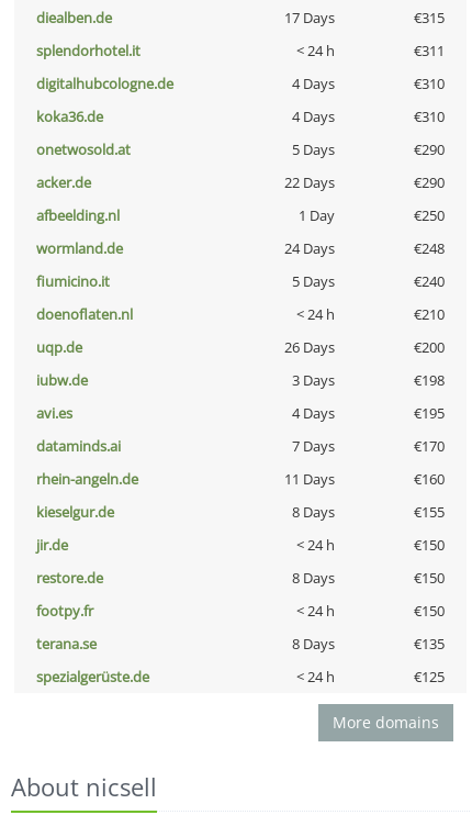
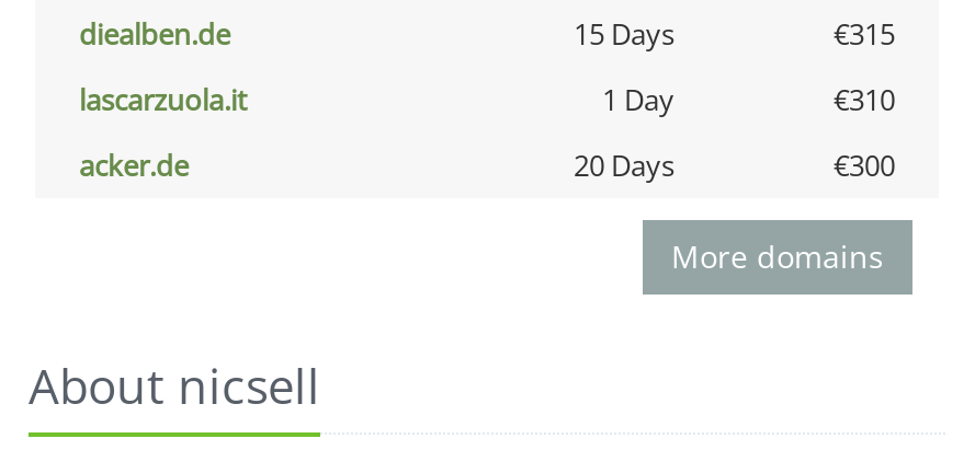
[284,8,334,28] 17 Days -> [574,15,674,54] 15 Days
[36,41,445,94] splendorhotel.it | < 24 h | €311 | digitalhubcologne.de | 4 Days -> [79,80,674,120] lascarzuola.it | 1 Day
[36,107,445,159] koka36.de | 4 Days | €310 | onetwosold.at | 5 Days | €290 -> none
[36,173,445,687] 22 Days | €290 | afbeelding.nl | 1 Day | €250 | wormland.de | 24 Days | €248 | fiumicino.it | 5 Days | €240 | doenoflaten.nl | < 24 h | €210 | uqp.de | 26 Days | €200 | iubw.de | 3 Days | €198 | avi.es | 4 Days | €195 | dataminds.ai | 7 Days | €170 | rhein-angeln.de | 11 Days | €160 | kieselgur.de | 8 Days | €155 | jir.de | < 24 h | €150 | restore.de | 8 Days | €150 | footpy.fr | < 24 h | €150 | terana.se | 8 Days | €135 | spezialgerüste.de | < 24 h | €125 -> [574,146,895,185] 20 Days | €300

